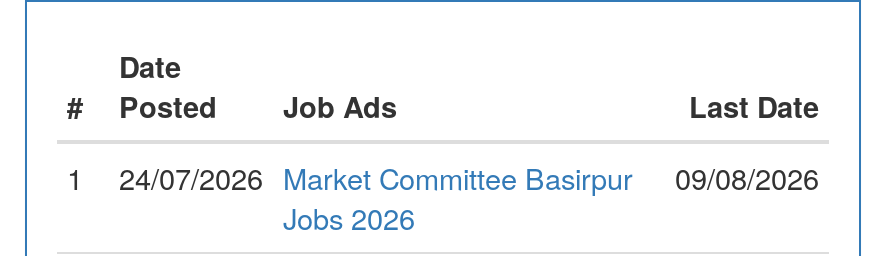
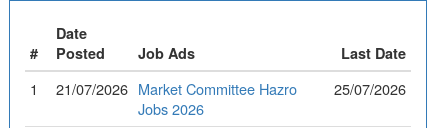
[119,156,633,198] 24/07/2026 Market Committee Basirpur -> [56,78,297,99] 21/07/2026 Market Committee Hazro
[675,156,819,198] 09/08/2026 -> [334,78,406,99] 25/07/2026

